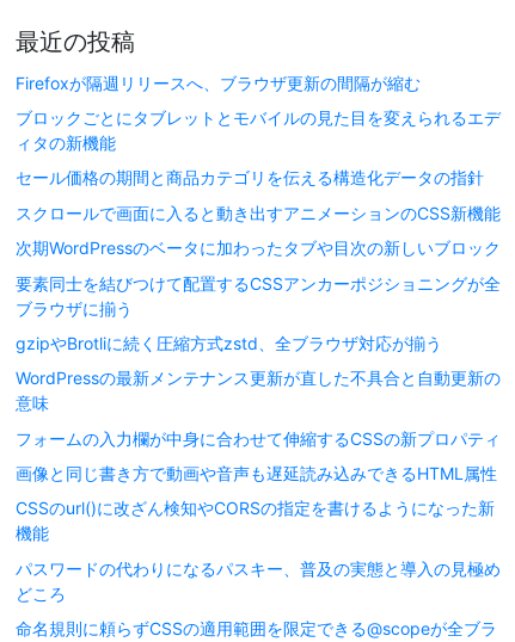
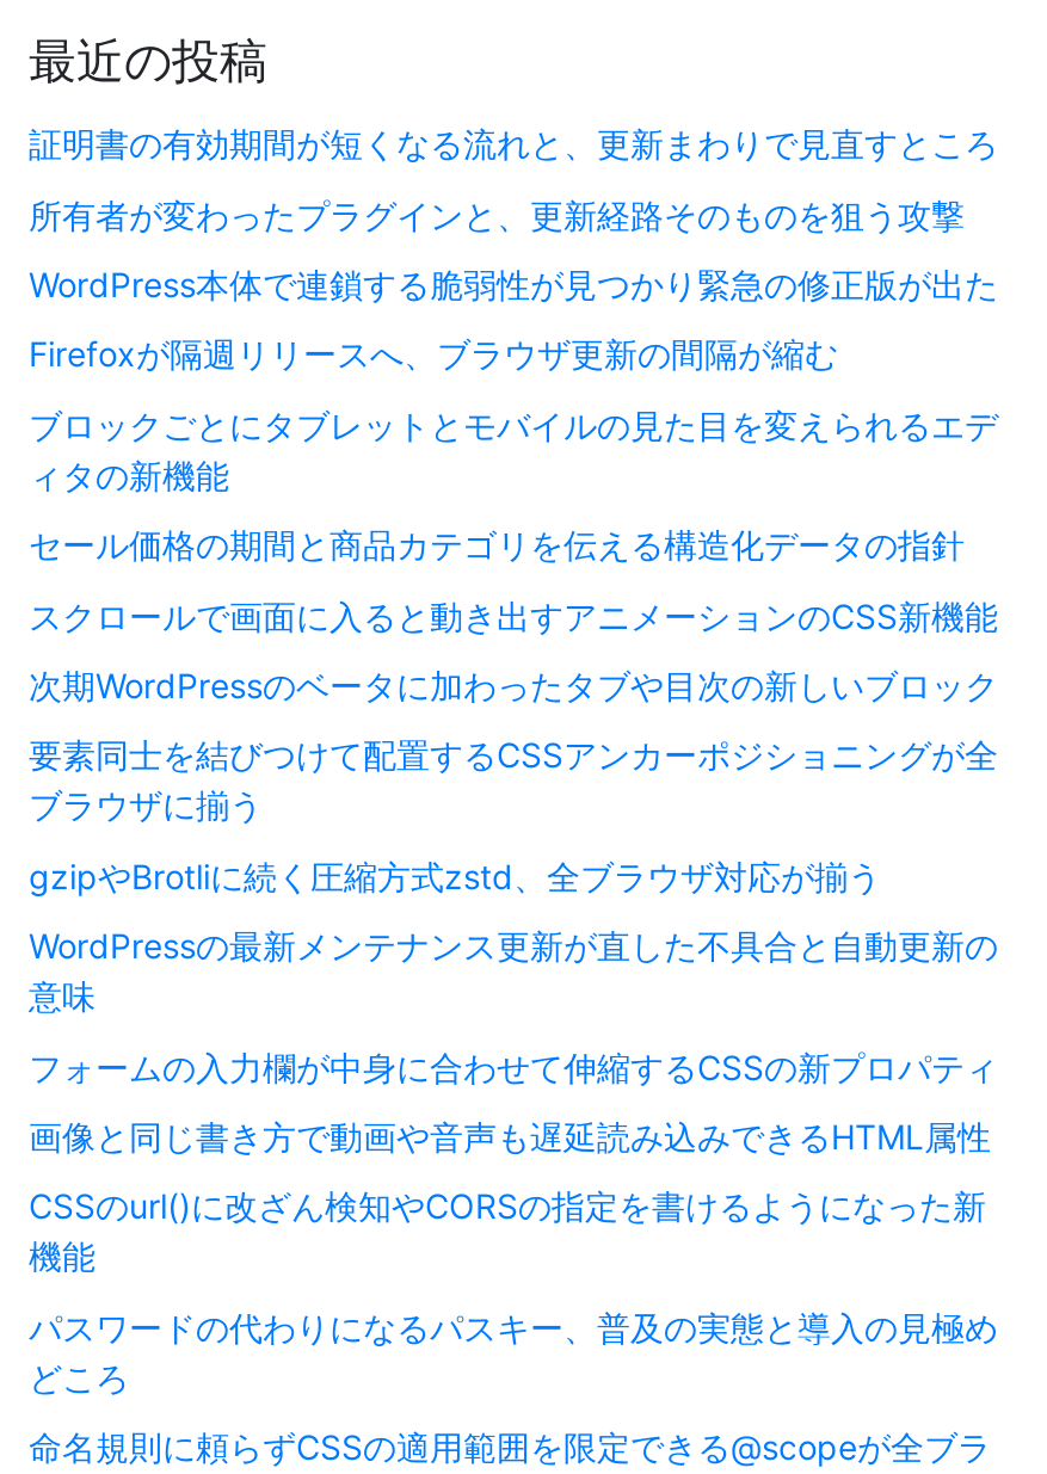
none -> [29,123,998,304] 証明書の有効期間が短くなる流れと、更新まわりで見直すところ | 所有者が変わったプラグインと、更新経路そのものを狙う攻撃 | WordPress本体で連鎖する脆弱性が見つかり緊急の修正版が出た

